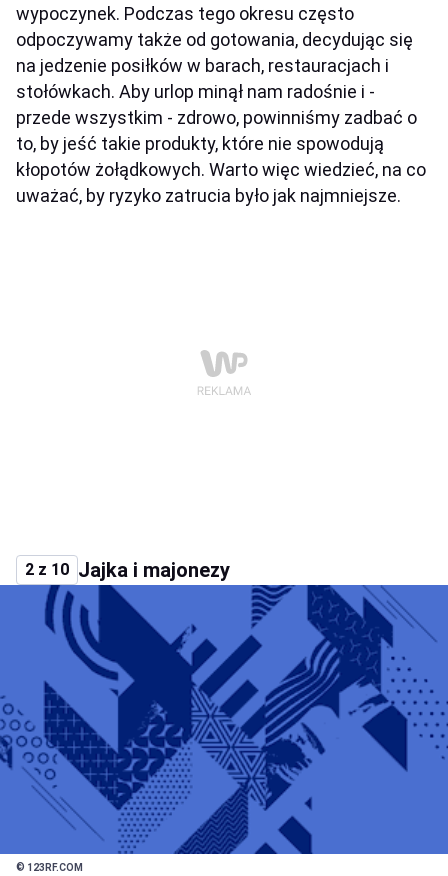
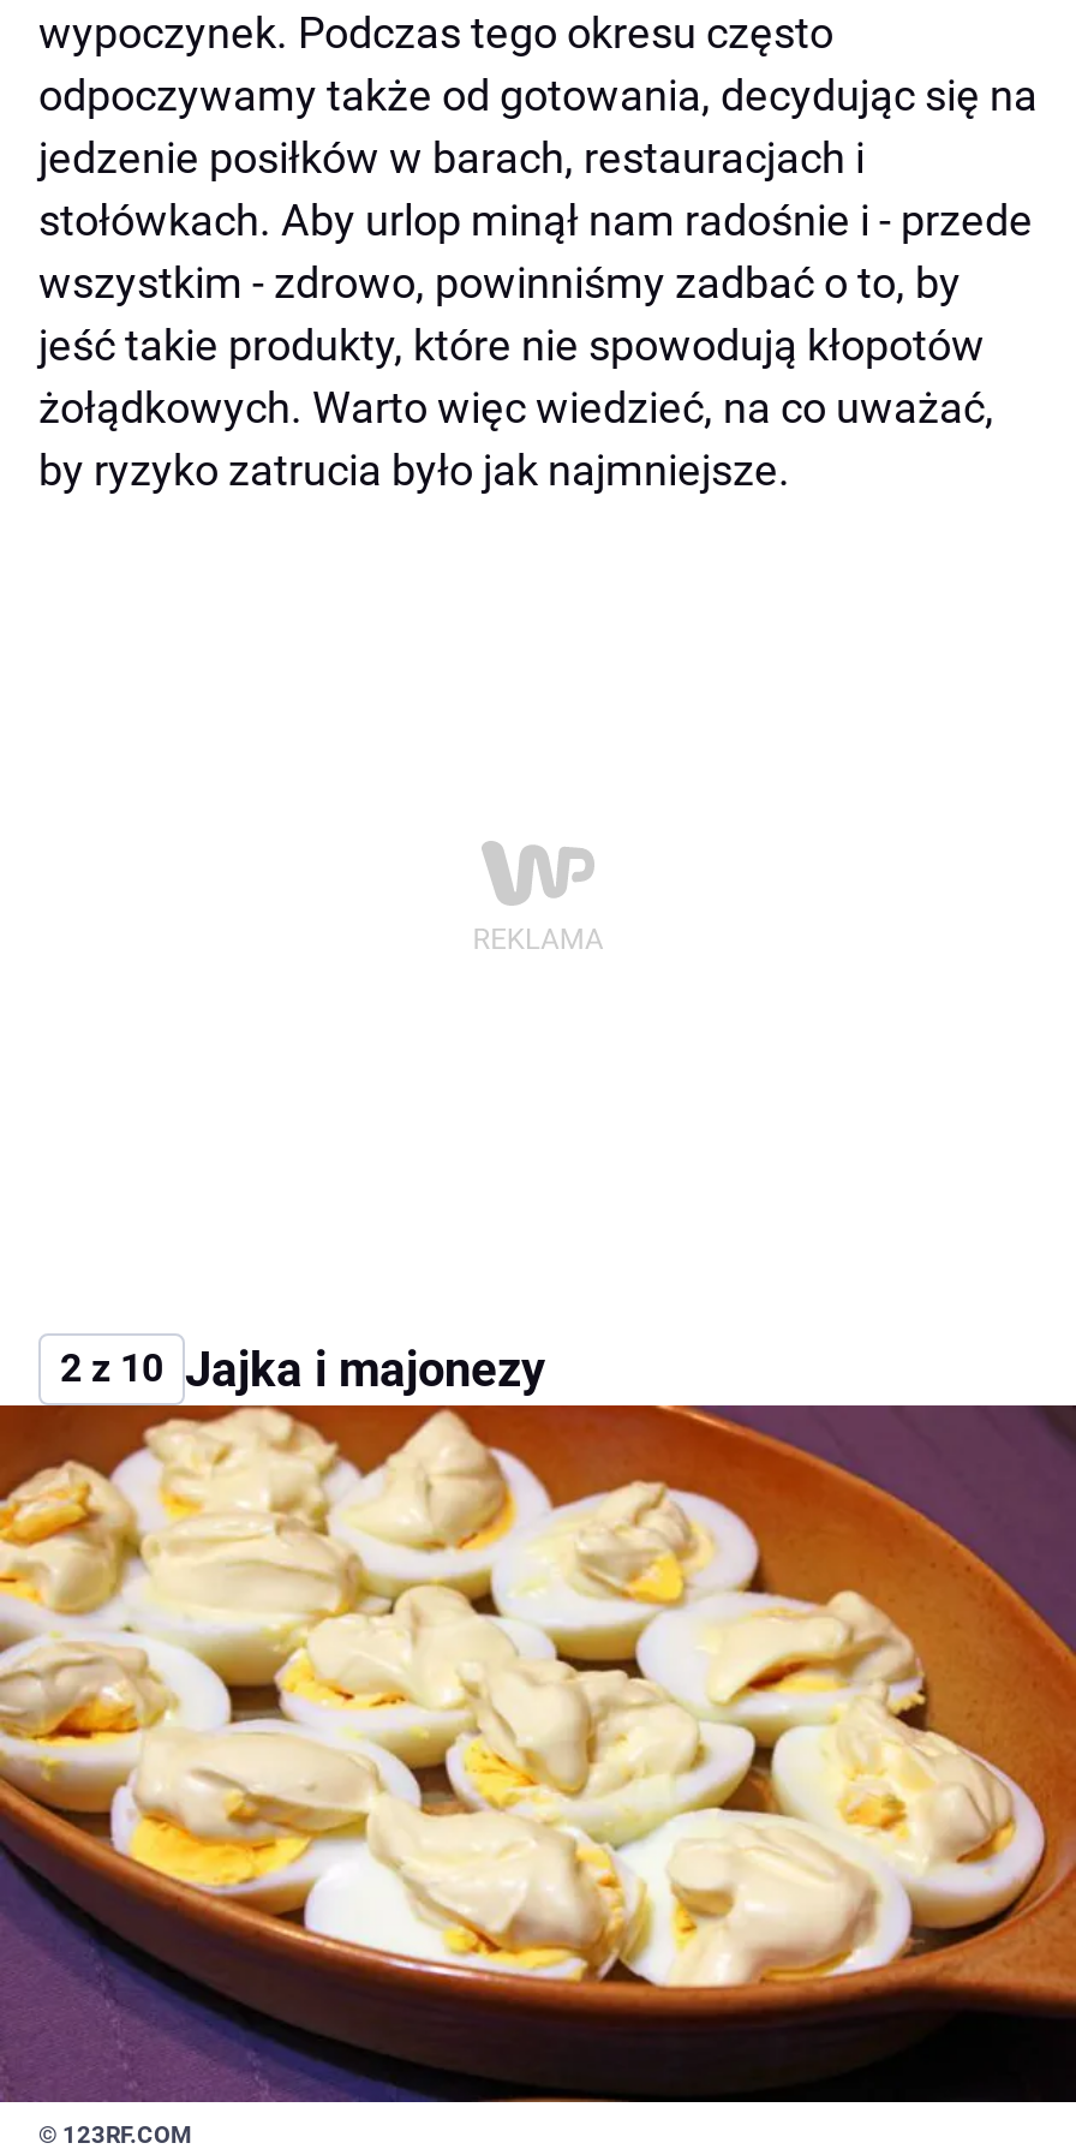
[3,584,445,855] [image] -> [7,1403,1069,2105] [image]

